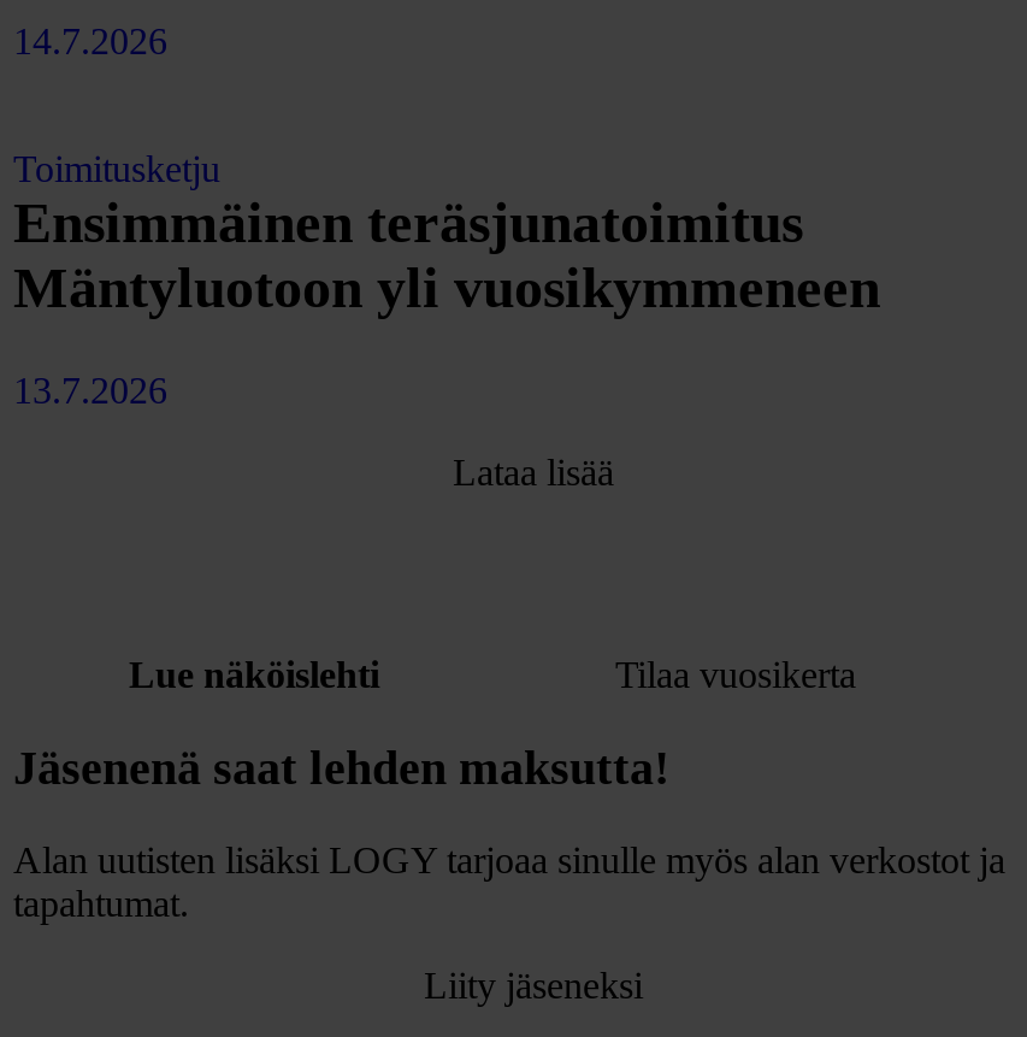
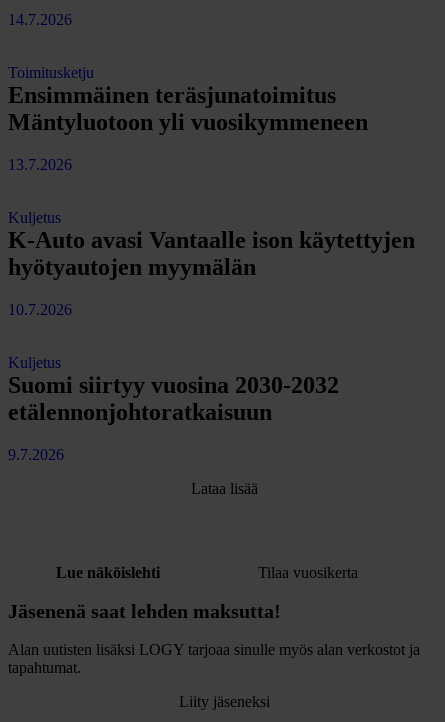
none -> [8,209,415,463] Kuljetus | K-Auto avasi Vantaalle ison käytettyjen | hyötyautojen myymälän | 10.7.2026 | Kuljetus | Suomi siirtyy vuosina 2030-2032 | etälennonjohtoratkaisuun | 9.7.2026

